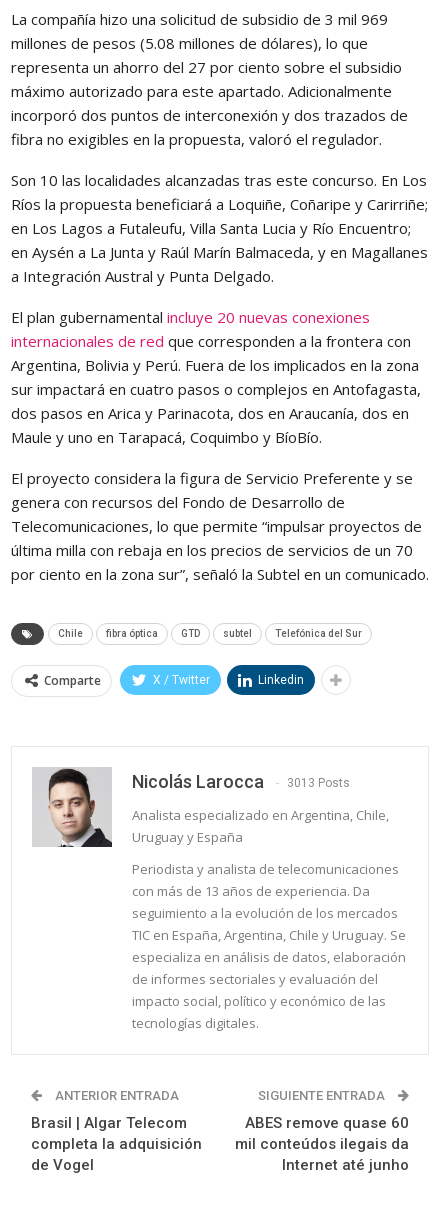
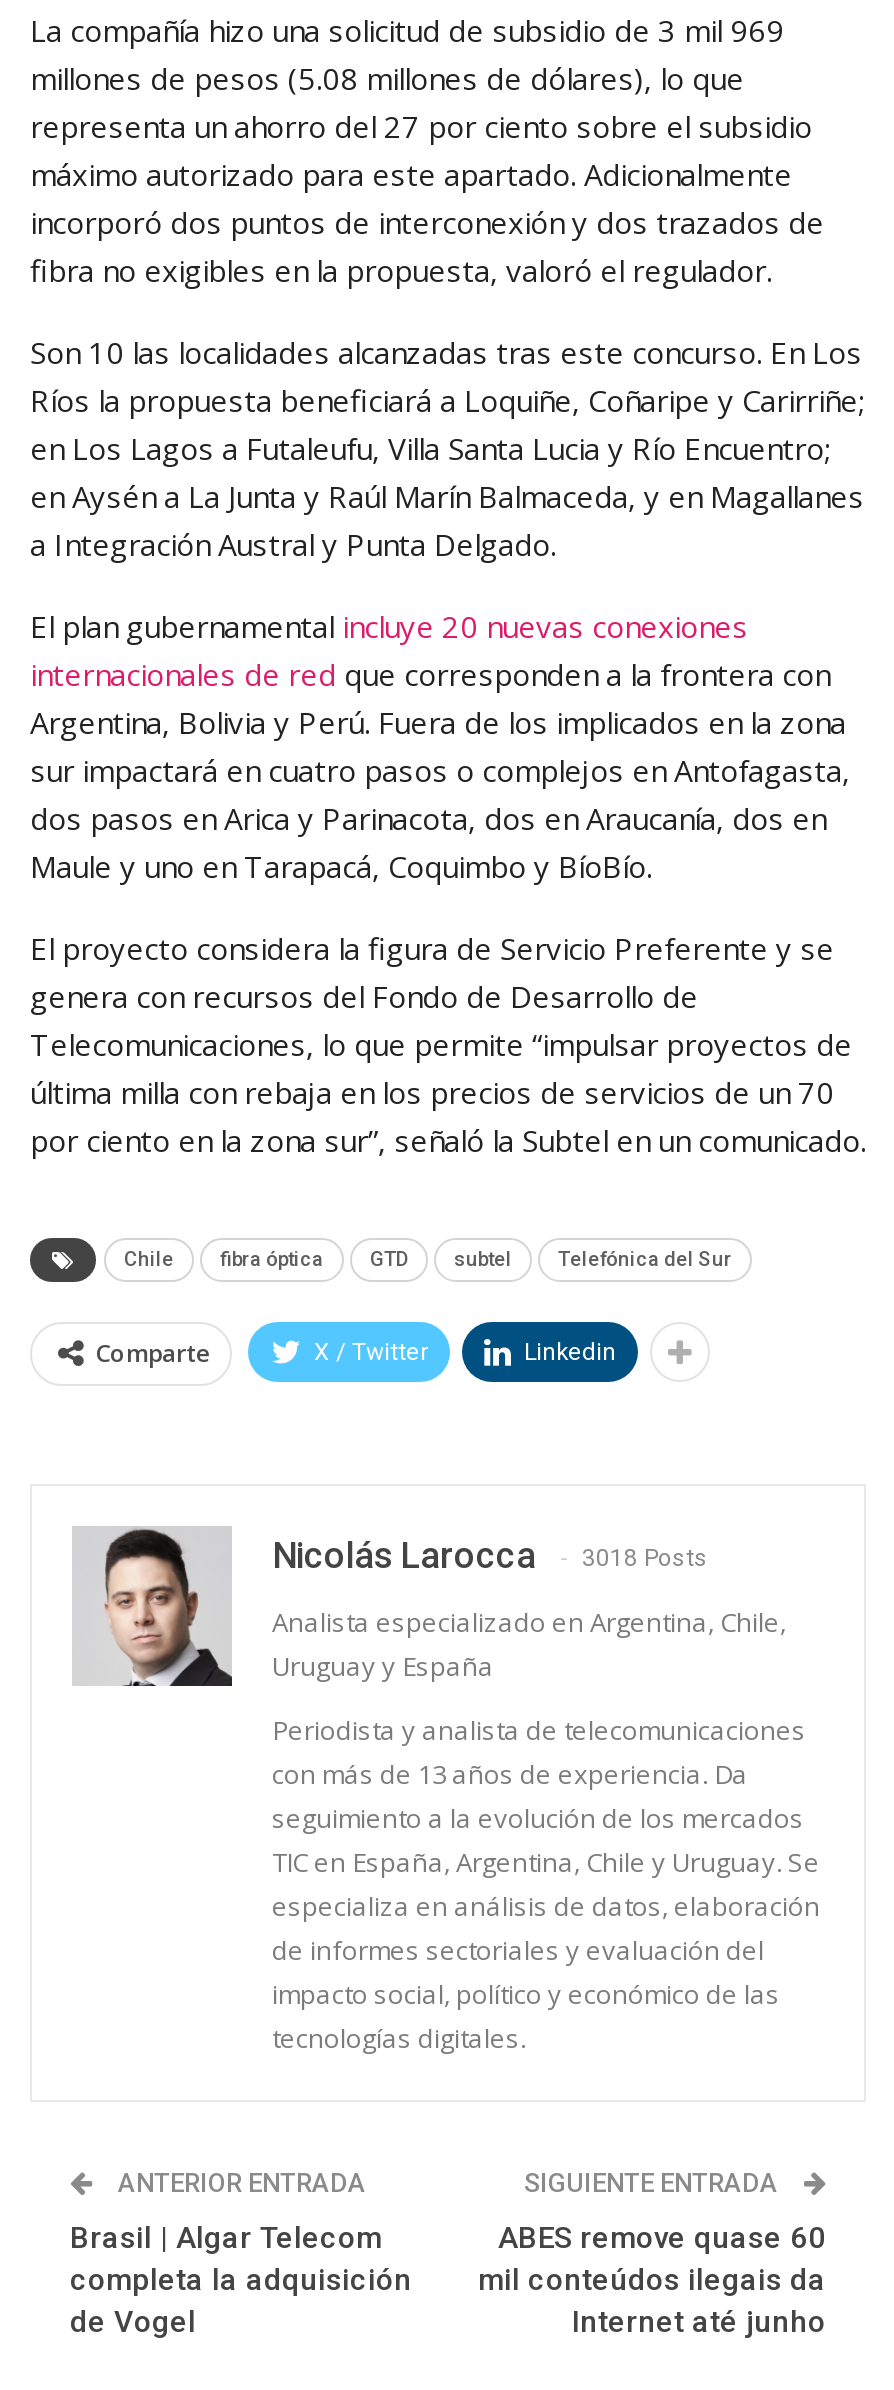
[132,771,350,792] Nicolás Larocca 3013 Posts -> [272,1534,708,1576] Nicolás Larocca 3018 Posts

